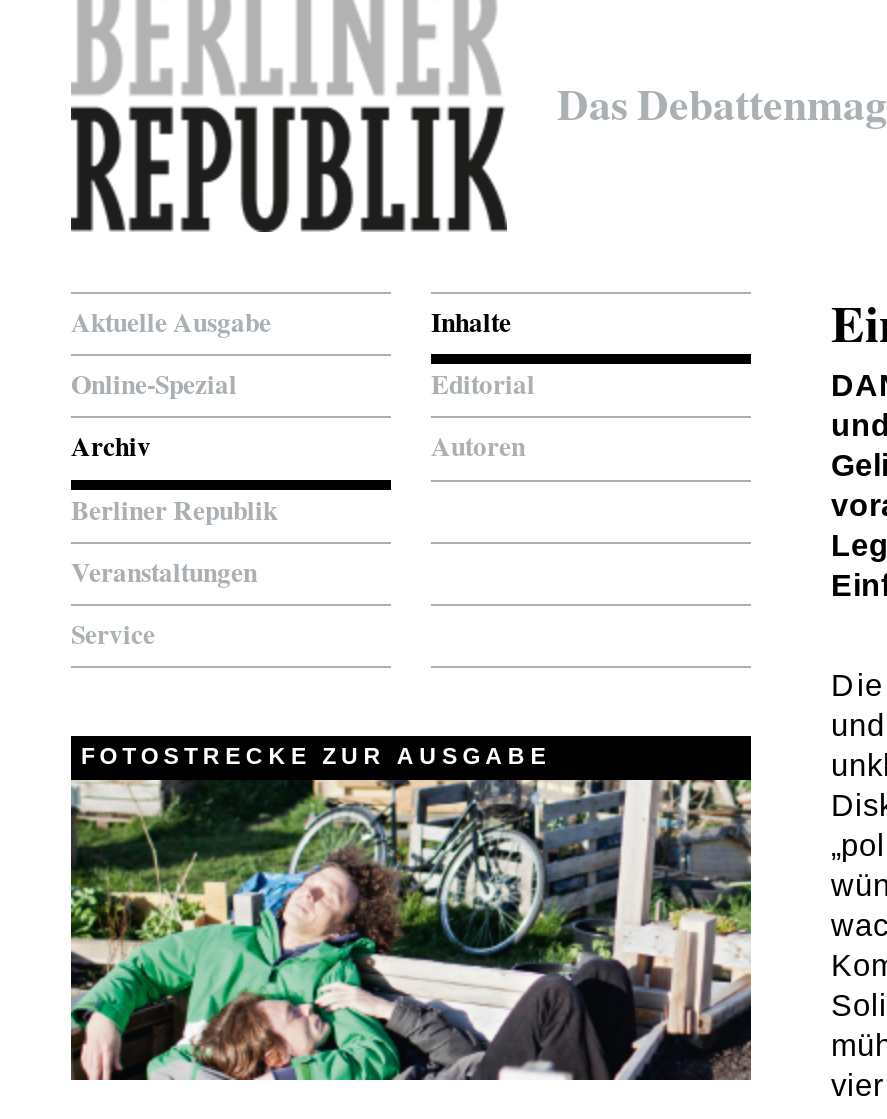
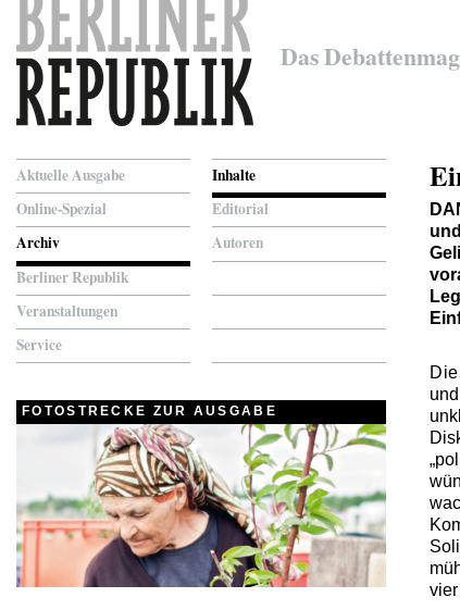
[69,778,753,1082] [image] -> [16,423,386,588] [image]

